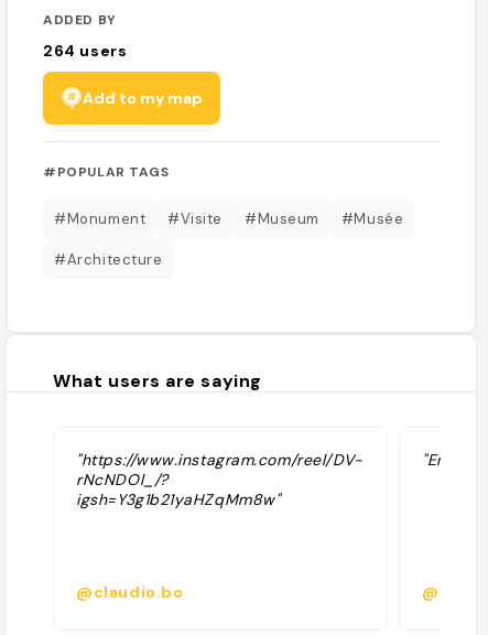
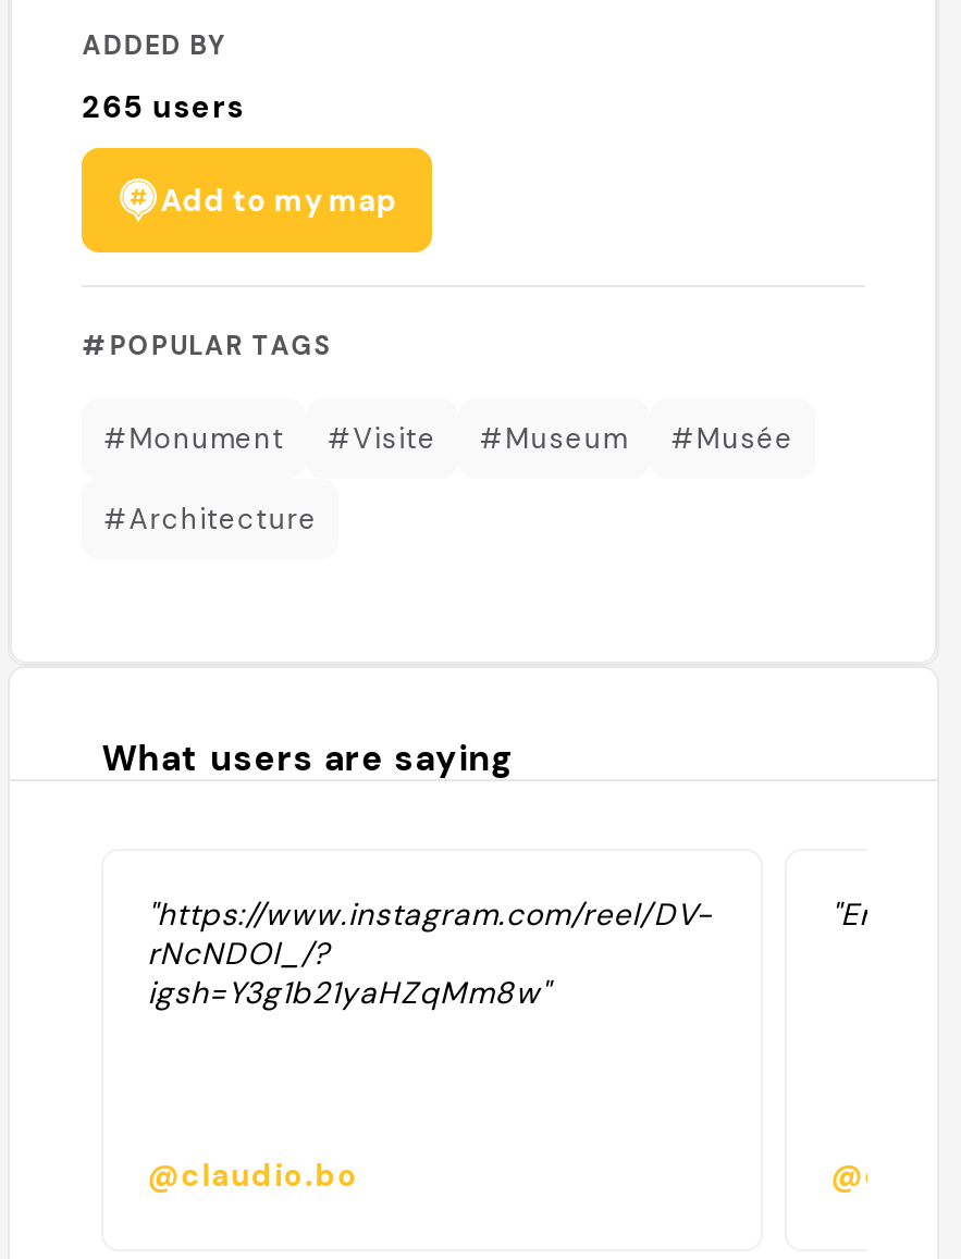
[43,40,127,60] 264 users -> [82,86,245,125] 265 users

